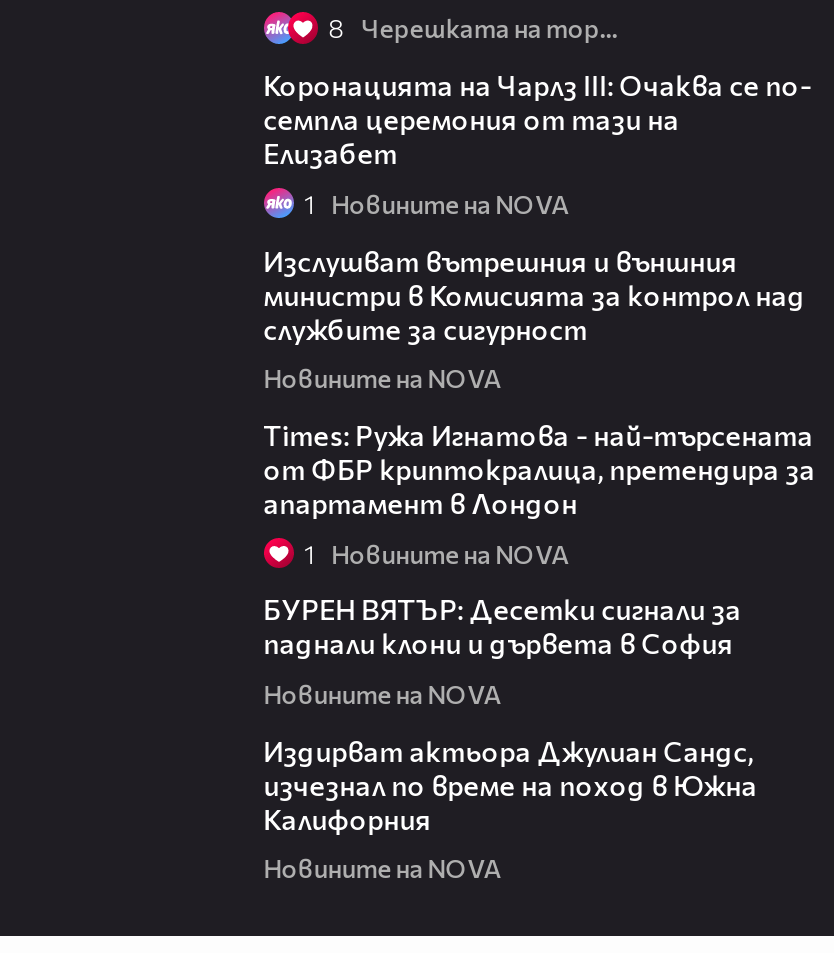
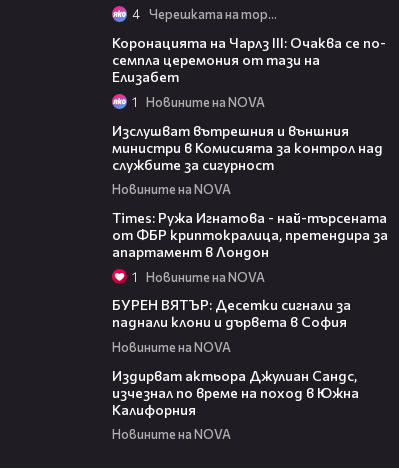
[329,13,345,45] 8 -> [132,6,140,22] 4

